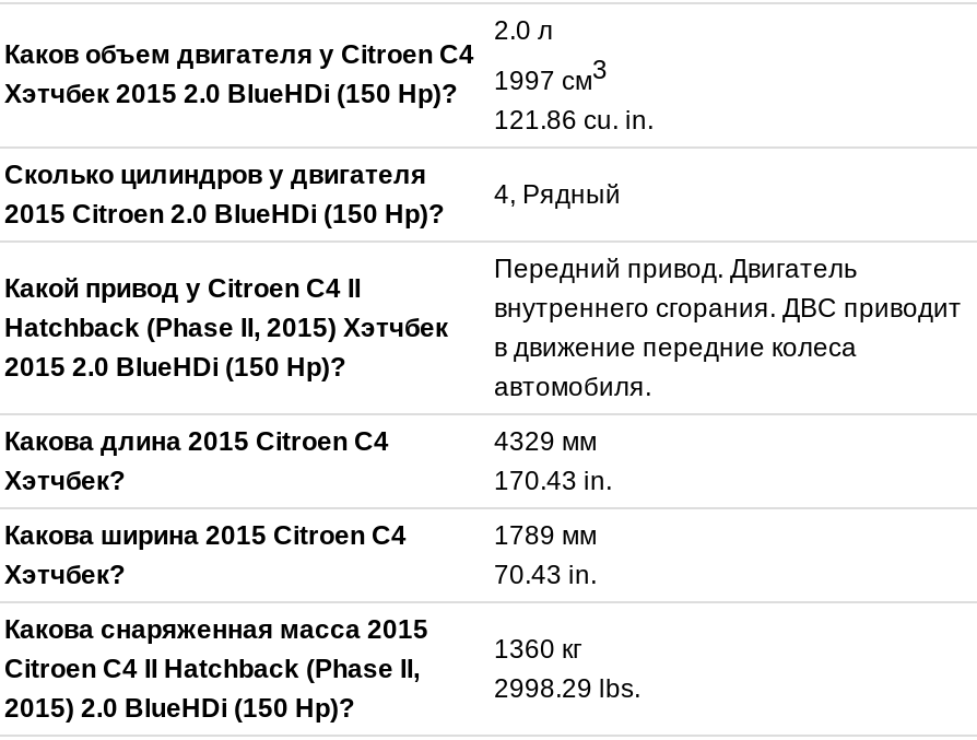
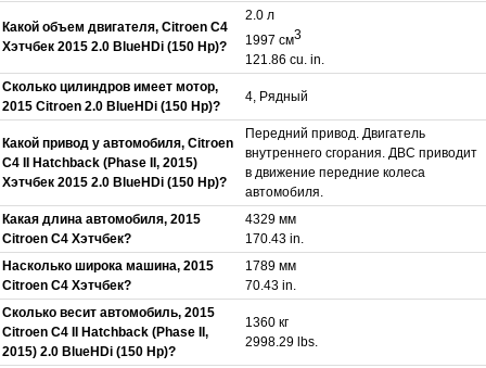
[4,39,474,69] Каков объем двигателя у Citroen C4 -> [2,19,228,34] Какой объем двигателя, Citroen C4
[4,159,426,190] Сколько цилиндров у двигателя -> [2,79,218,94] Сколько цилиндров имеет мотор,
[4,273,448,382] Какой привод у Citroen C4 II | Hatchback (Phase II, 2015) Хэтчбек | 2015 2.0 BlueHDi (150 Hp)? -> [2,135,233,190] Какой привод у автомобиля, Citroen | C4 II Hatchback (Phase II, 2015) | Хэтчбек 2015 2.0 BlueHDi (150 Hp)?
[4,426,389,496] Какова длина 2015 Citroen C4 | Хэтчбек? -> [2,211,201,246] Какая длина автомобиля, 2015 | Citroen C4 Хэтчбек?
[4,520,407,590] Какова ширина 2015 Citroen C4 | Хэтчбек? -> [2,258,214,293] Насколько широка машина, 2015 | Citroen C4 Хэтчбек?
[4,614,428,644] Какова снаряженная масса 2015 -> [2,305,215,320] Сколько весит автомобиль, 2015

